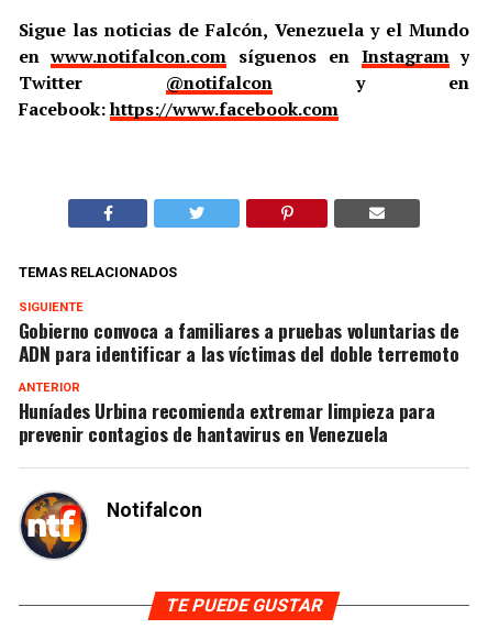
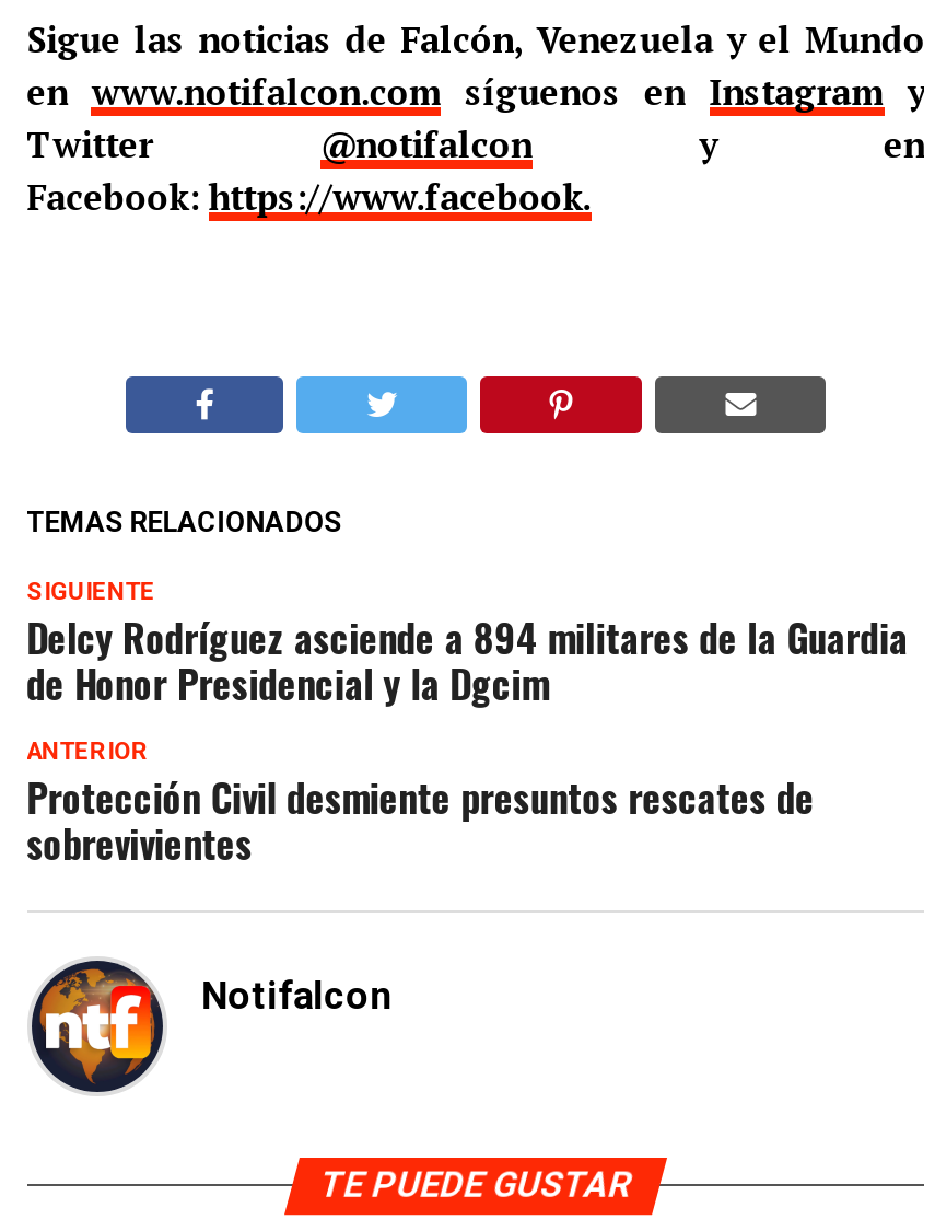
[18,97,338,121] Facebook: https://www.facebook.com -> [27,173,591,221] Facebook: https://www.facebook.
[18,316,459,367] Gobierno convoca a familiares a pruebas voluntarias de | ADN para identificar a las víctimas del doble terremoto -> [27,608,908,711] Delcy Rodríguez asciende a 894 militares de la Guardia | de Honor Presidencial y la Dgcim
[18,396,435,448] Huníades Urbina recomienda extremar limpieza para | prevenir contagios de hantavirus en Venezuela -> [27,768,814,871] Protección Civil desmiente presuntos rescates de | sobrevivientes

